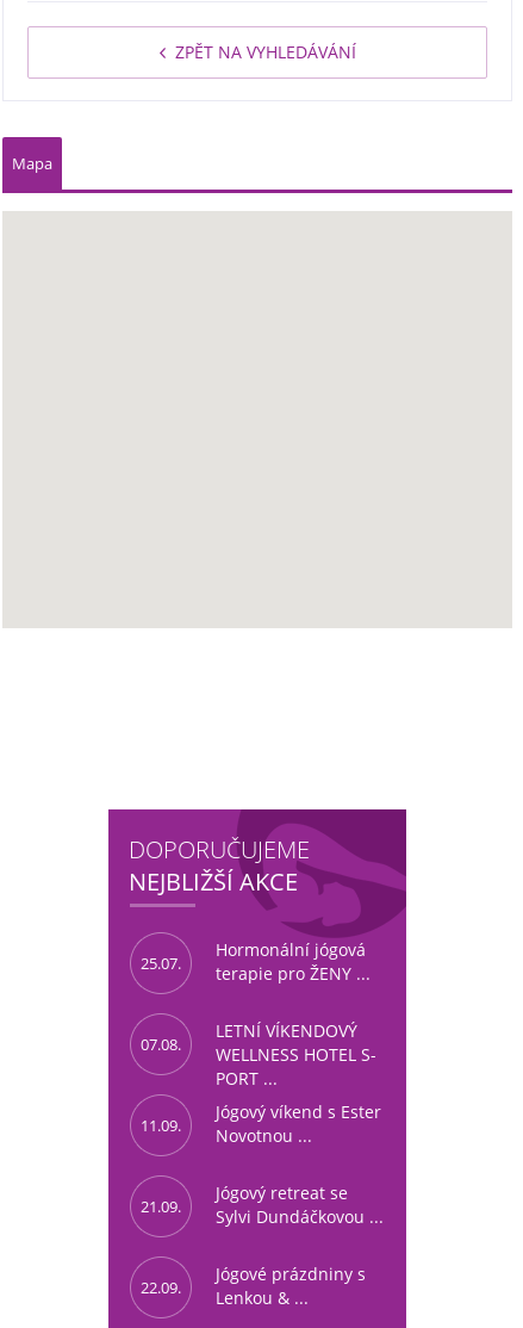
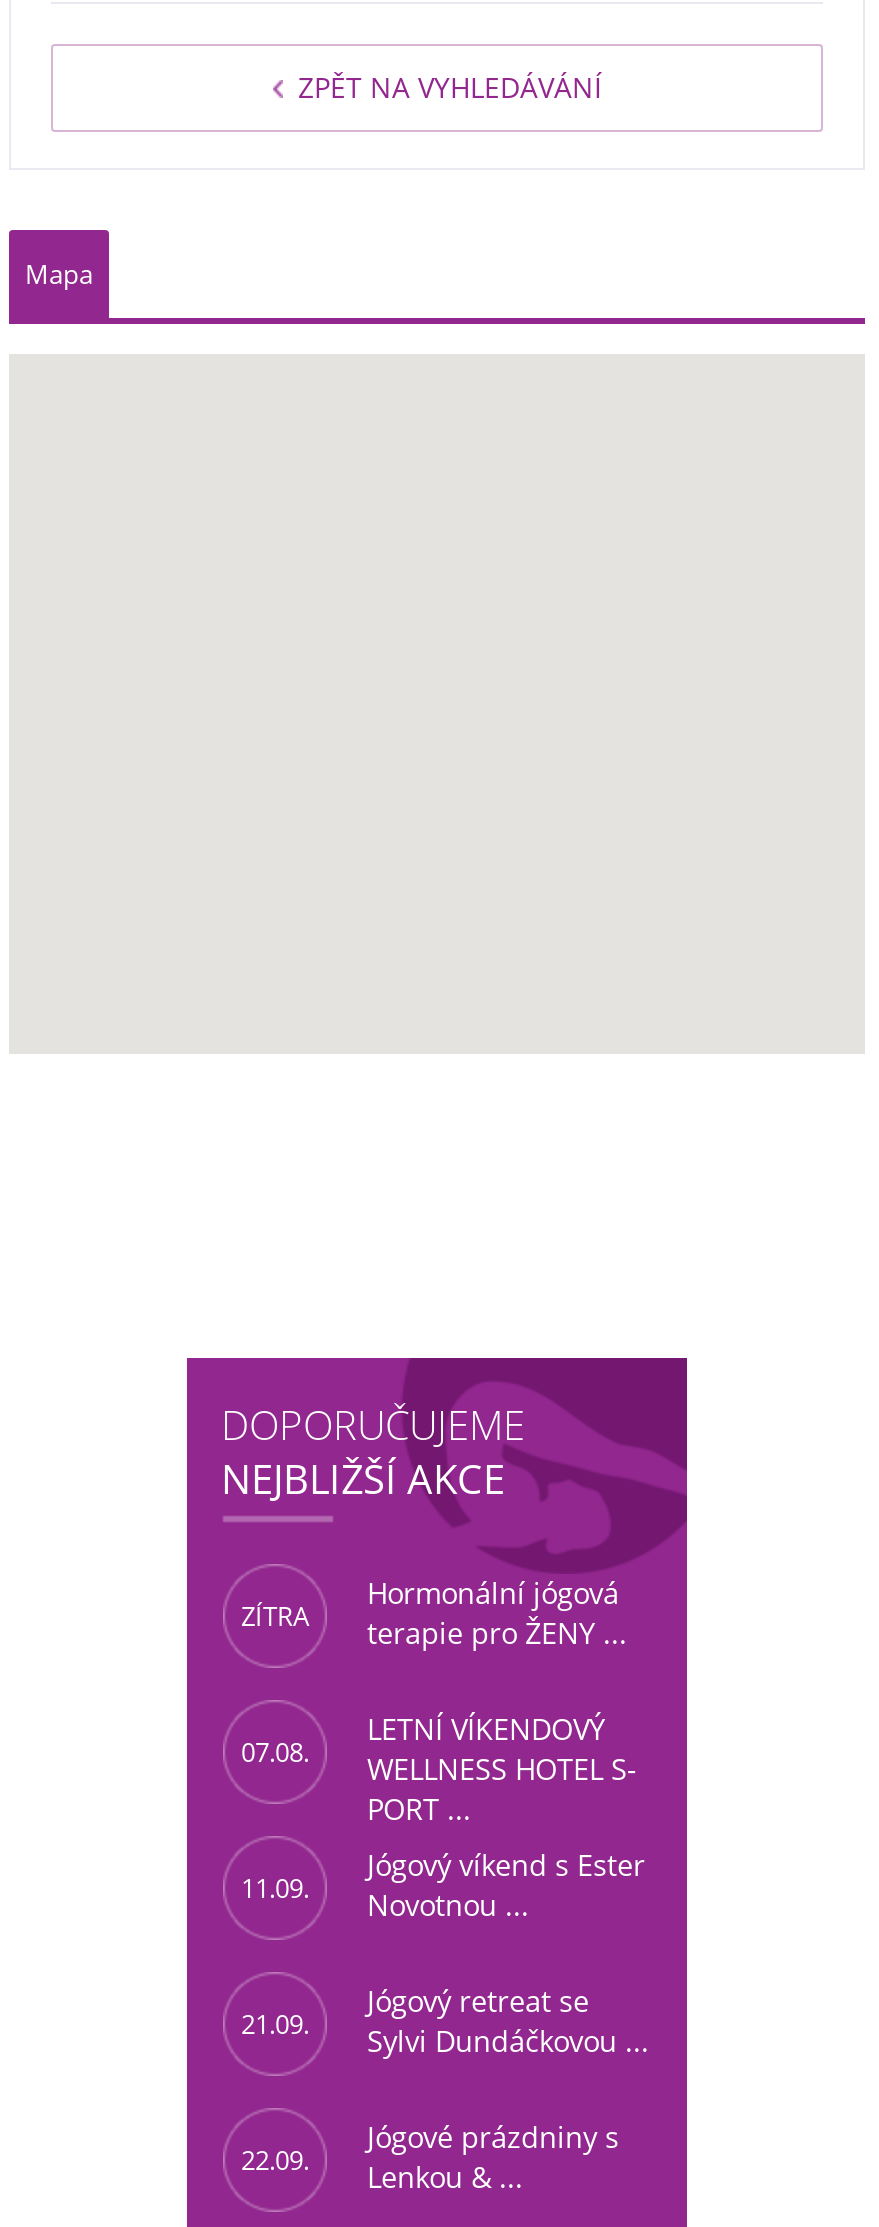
[141,953,181,974] 25.07. -> [241,1599,309,1635] ZÍTRA

